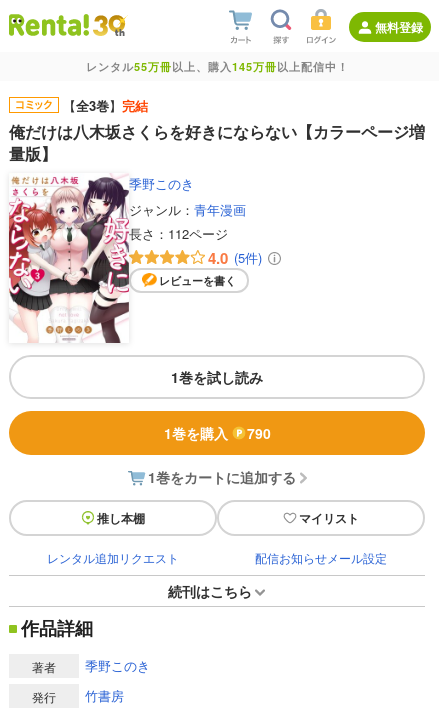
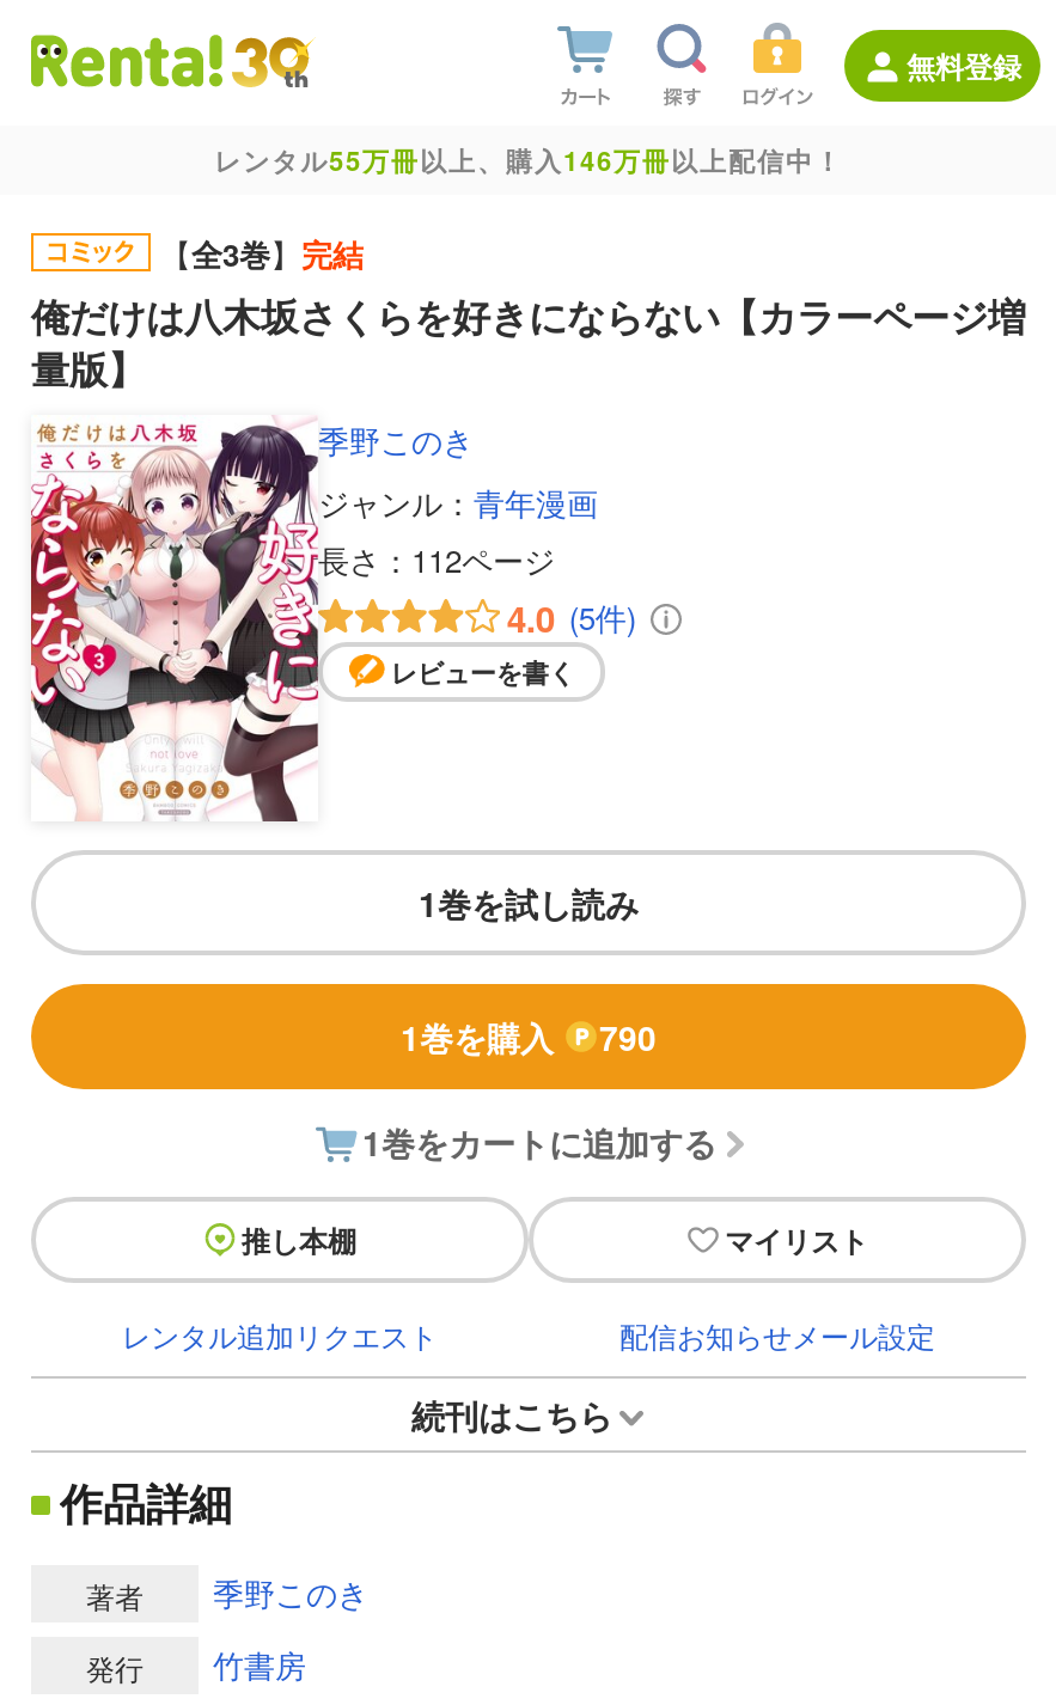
[85,59,348,74] レンタル55万冊以上、購入145万冊以上配信中！ -> [214,142,843,178] レンタル55万冊以上、購入146万冊以上配信中！

